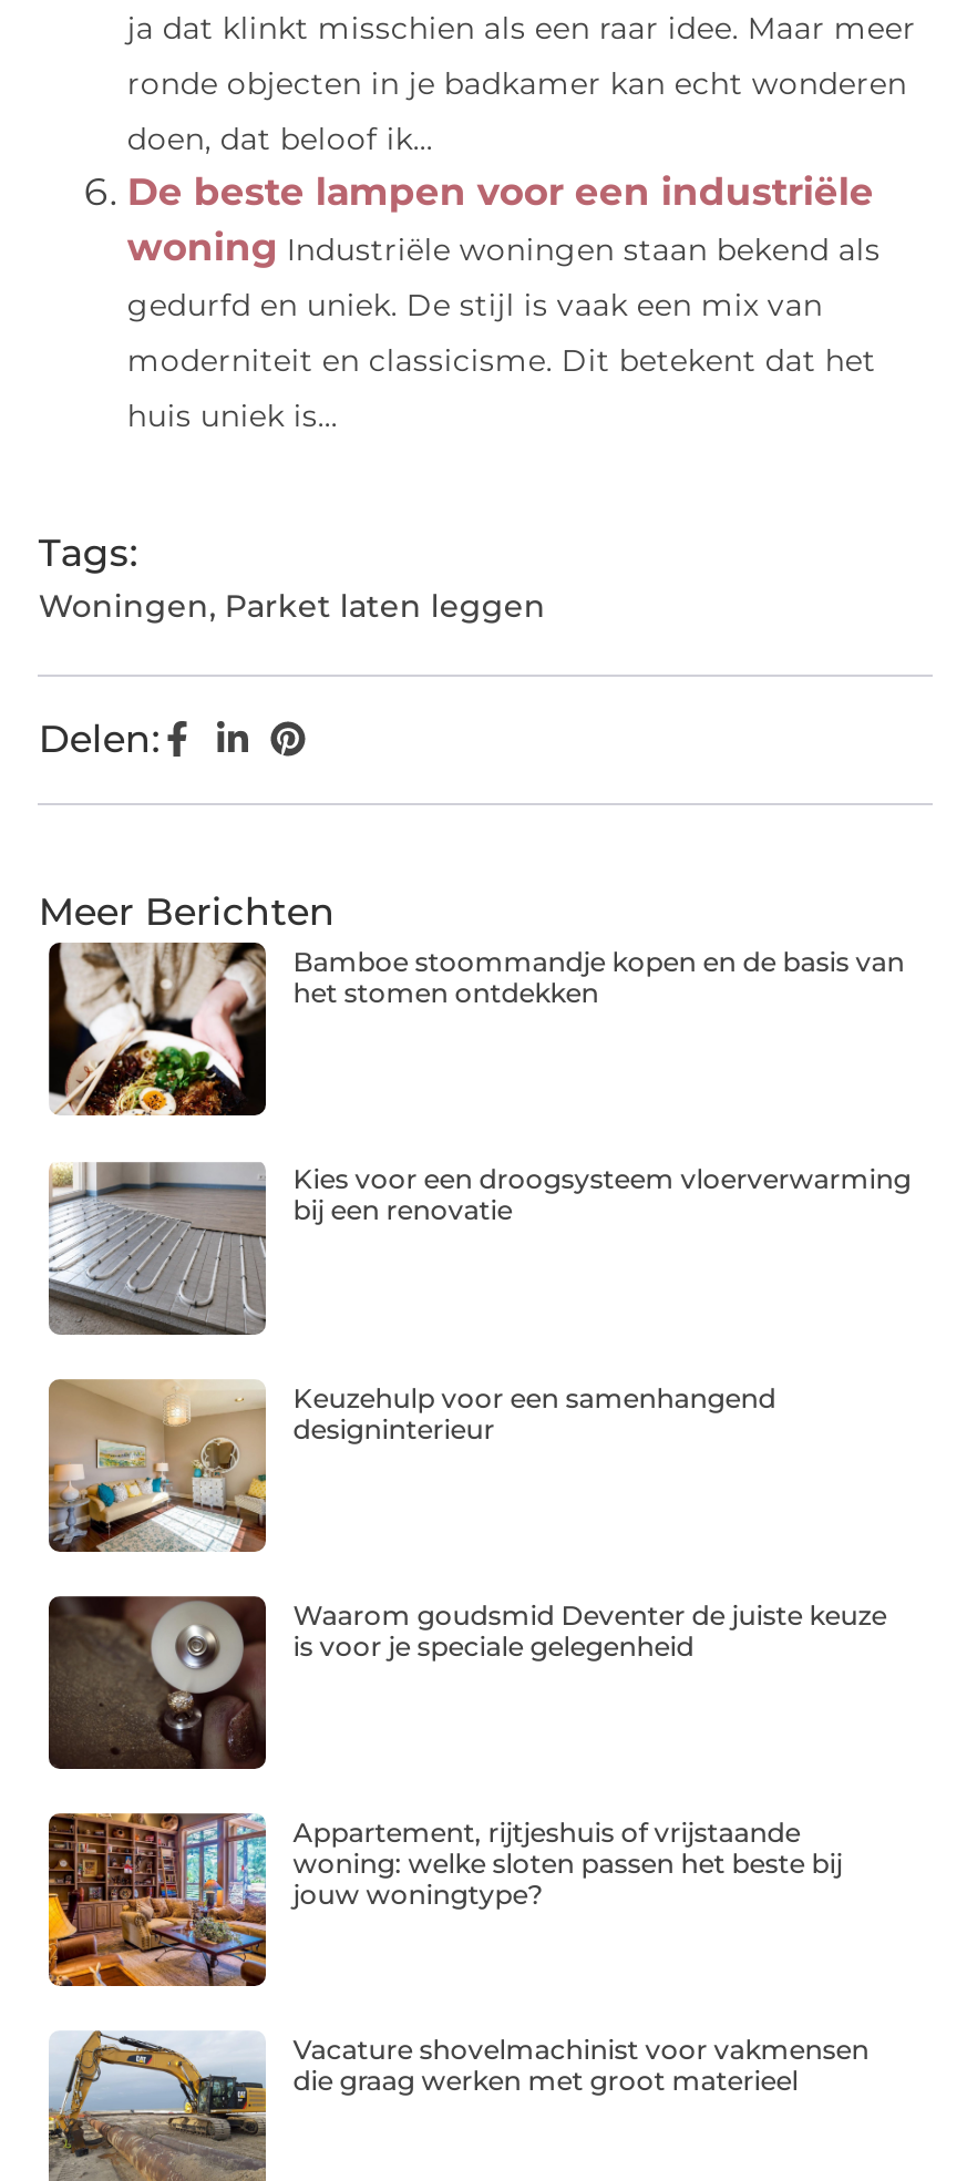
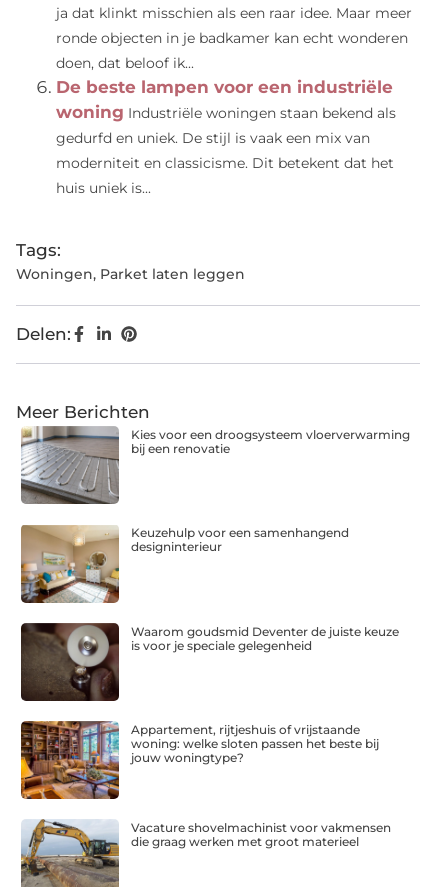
[47,940,904,1118] [image] | Bamboe stoommandje kopen en de basis van | het stomen ontdekken -> none

